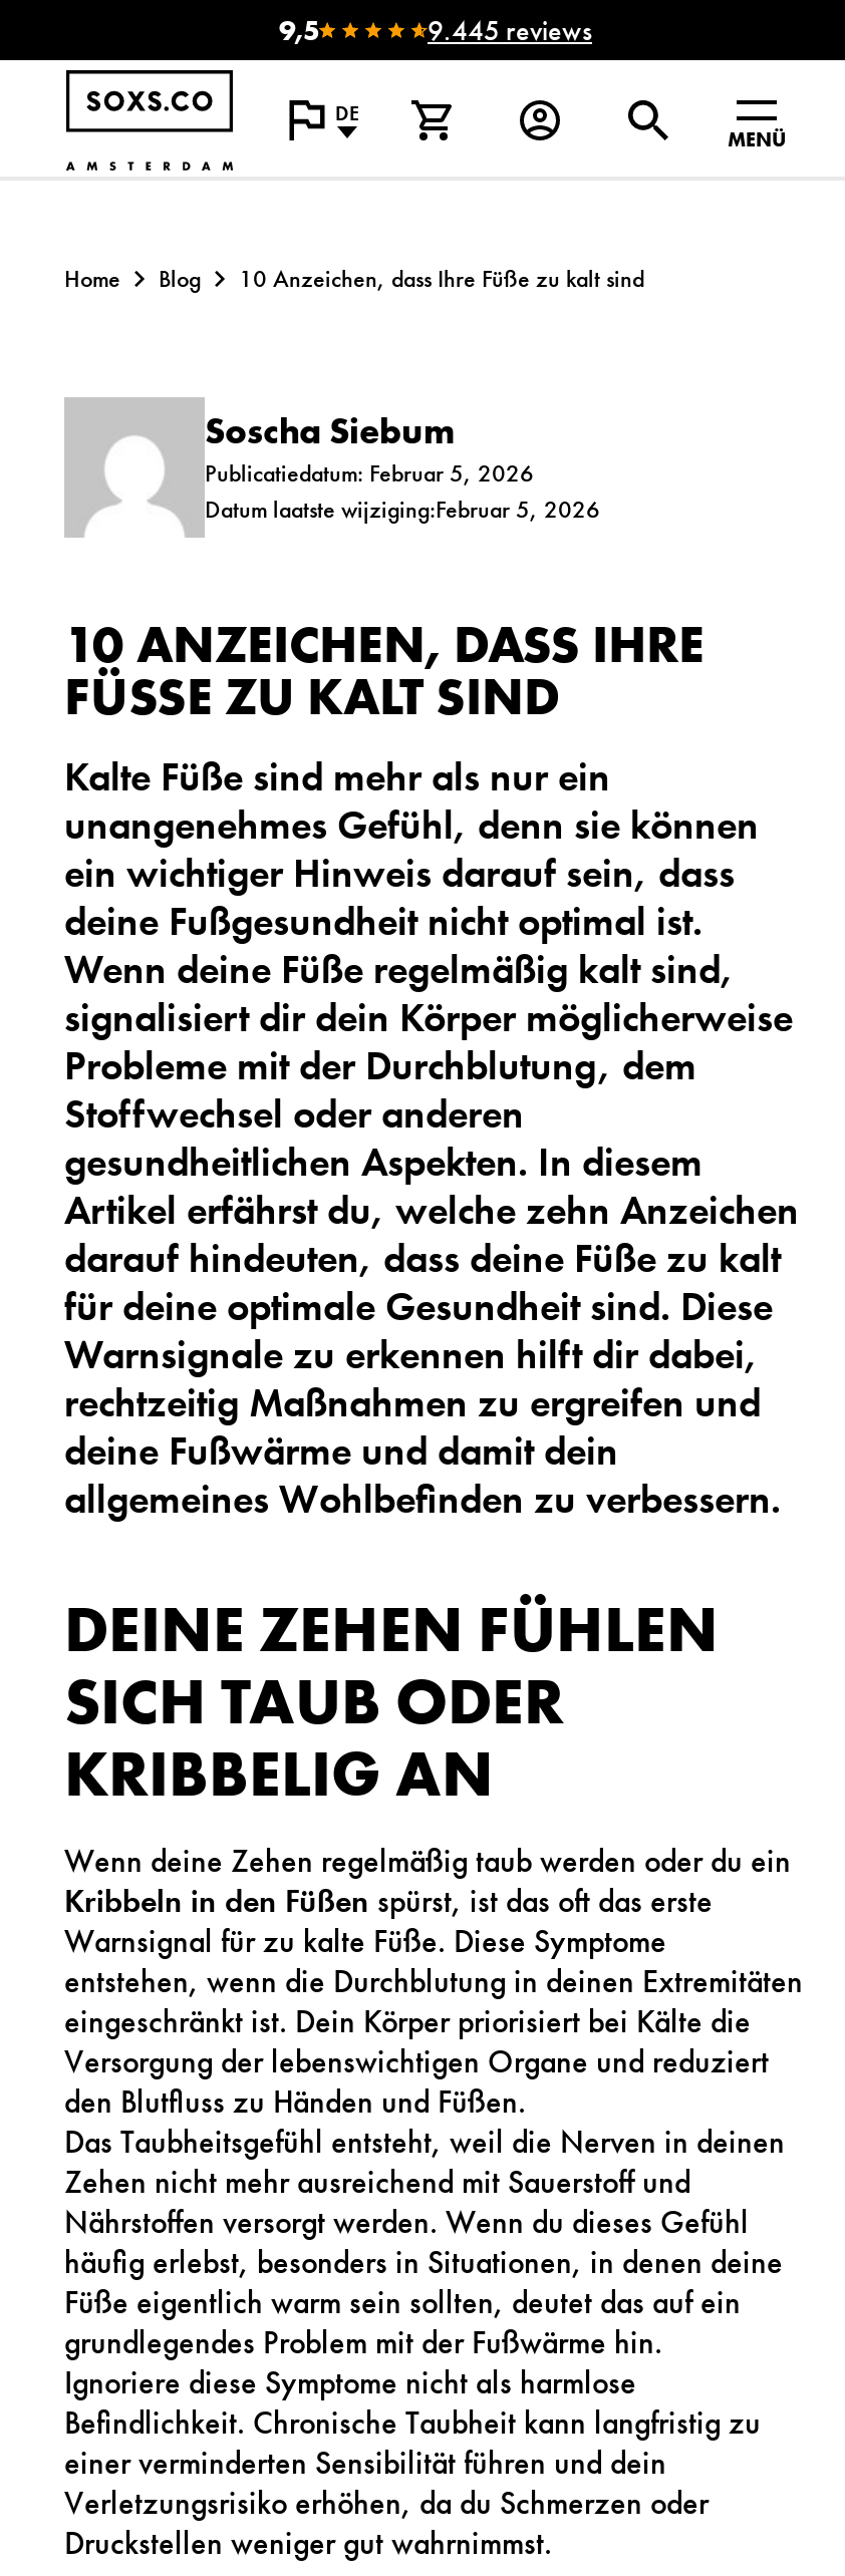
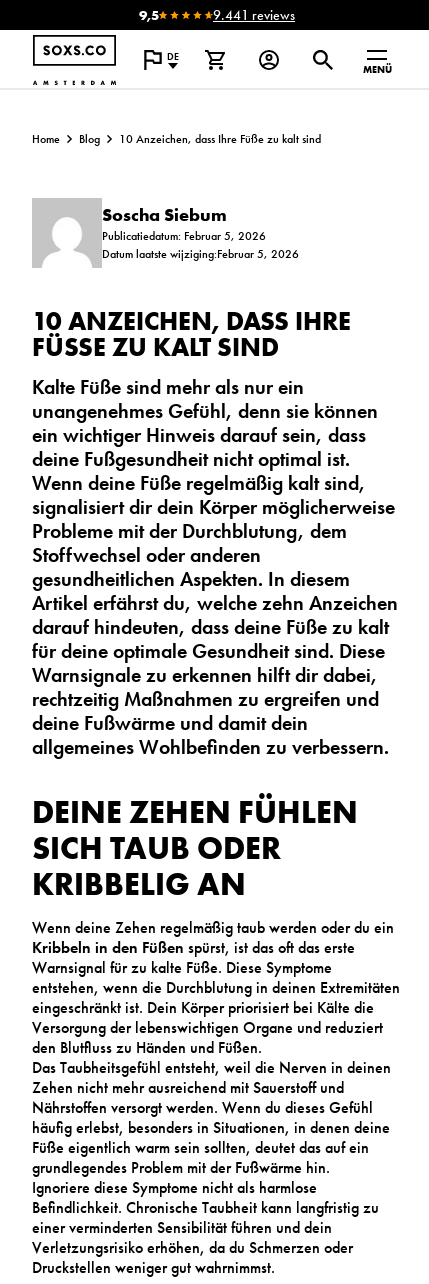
[428,12,592,48] 9.445 reviews -> [213,6,295,24] 9.441 reviews

